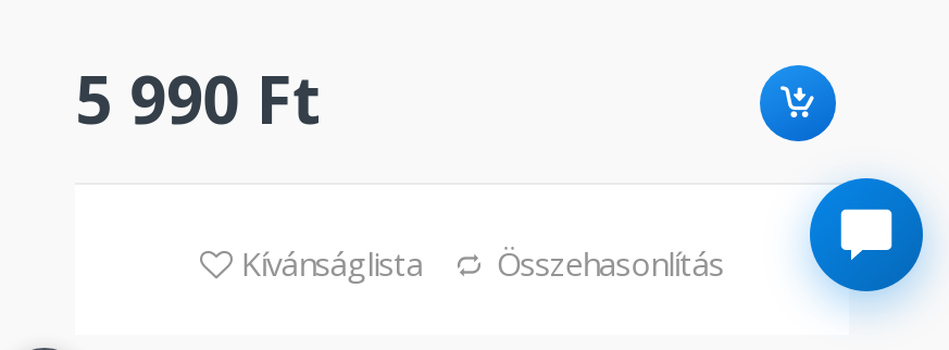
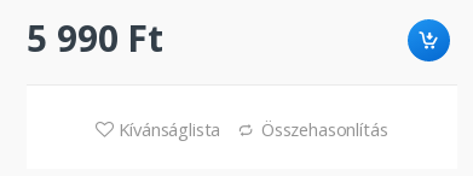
[803,176,929,311] [image] -> none

